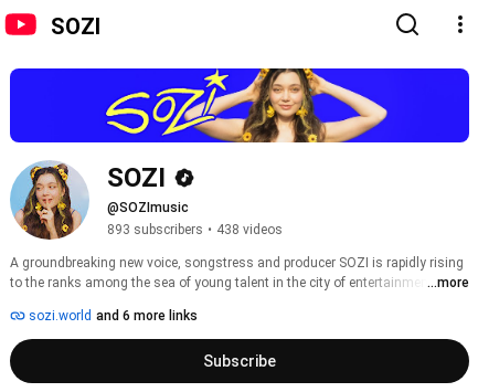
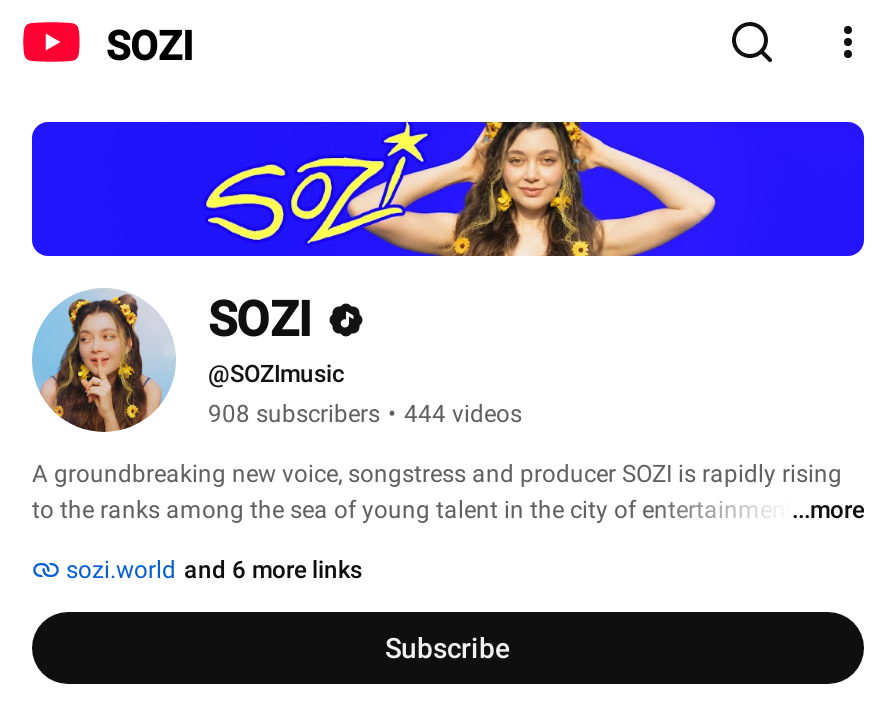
[107,222,283,237] 893 subscribers • 438 videos -> [208,400,522,428] 908 subscribers • 444 videos

